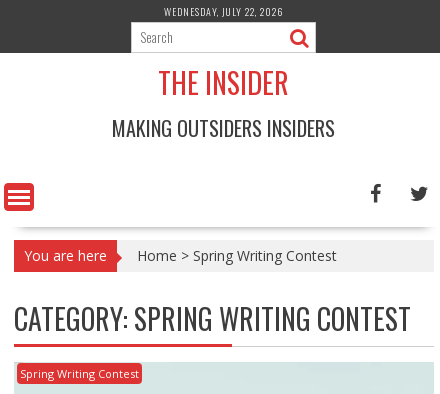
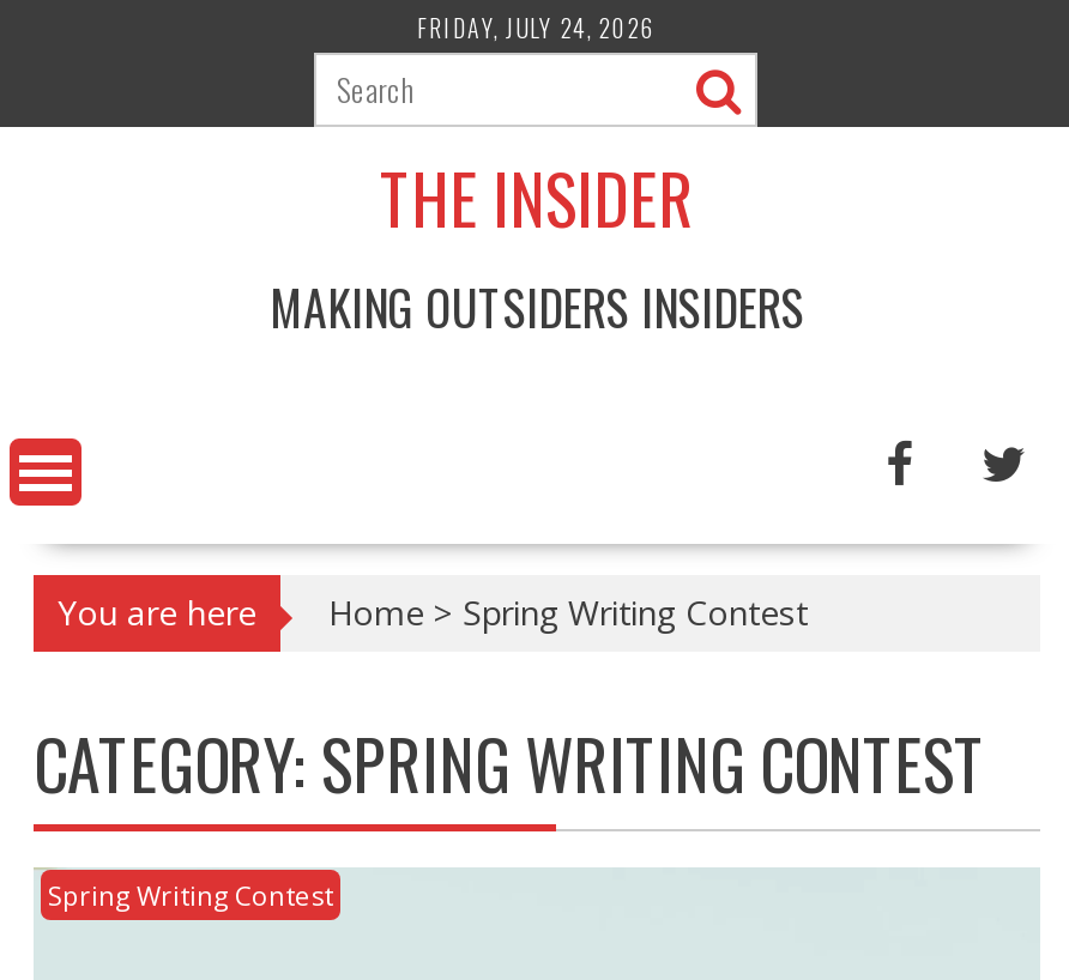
[164,4,284,19] WEDNESDAY, JULY 22, 2026 -> [417,10,657,46] FRIDAY, JULY 24, 2026

